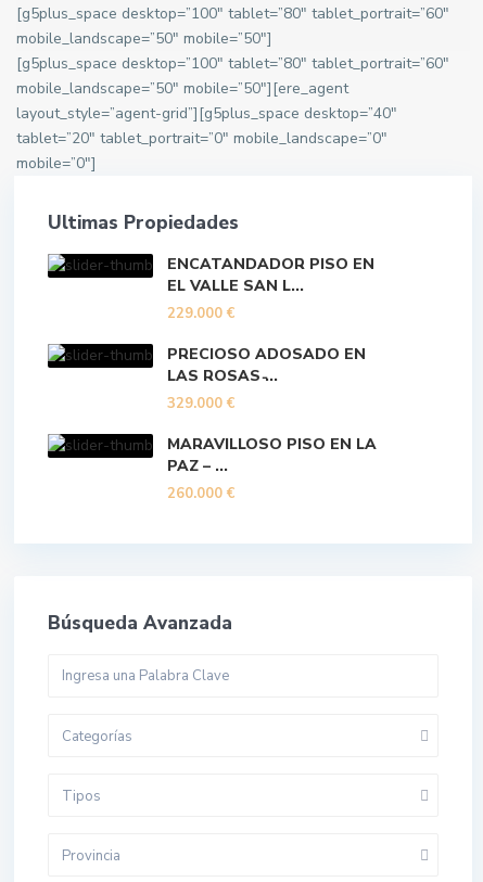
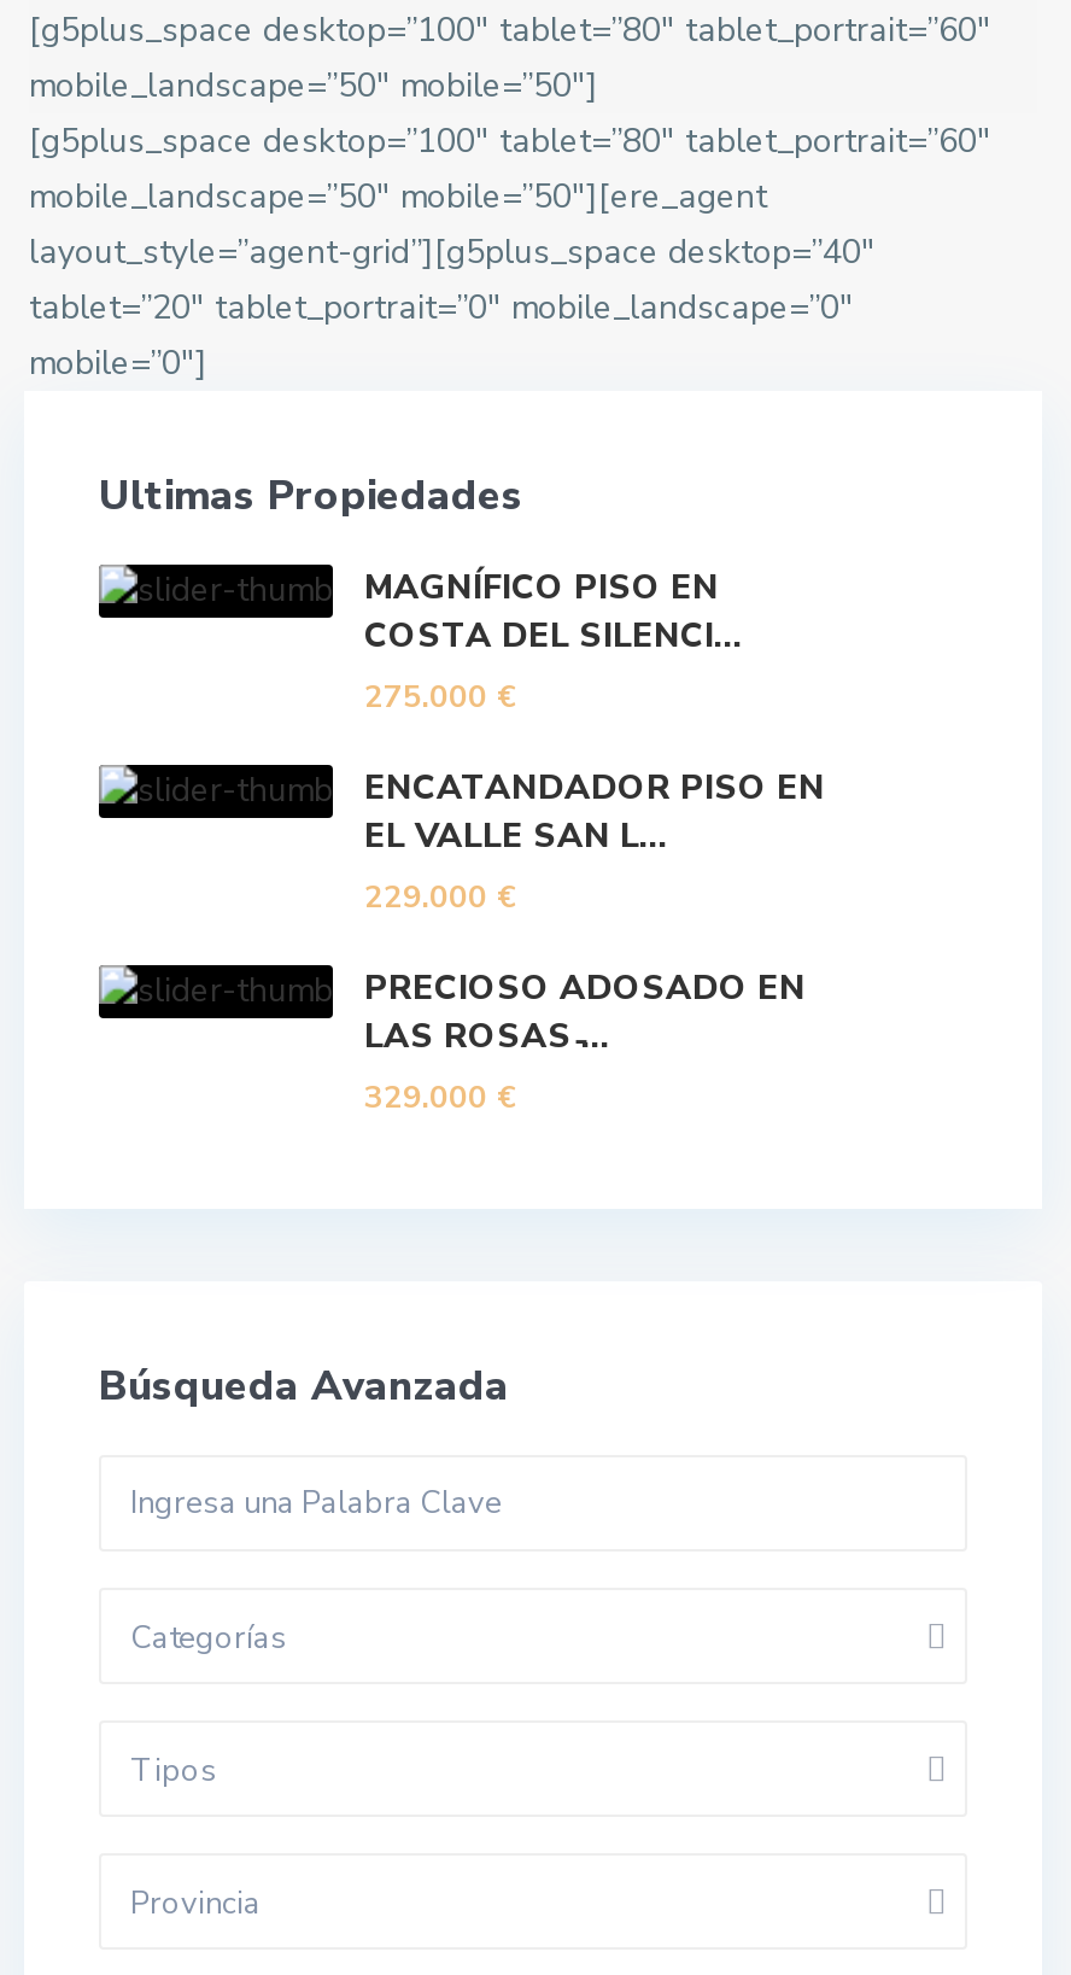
none -> [364,565,743,719] MAGNÍFICO PISO EN | COSTA DEL SILENCI... | 275.000 €
moved [167,254,374,413] -> [364,765,825,1120]: ENCATANDADOR PISO EN | EL VALLE SAN L... | 229.000 € | PRECIOSO ADOSADO EN | LAS ROSAS ̵... | 329.000 €
[167,434,377,503] MARAVILLOSO PISO EN LA | PAZ – ... | 260.000 € -> none

